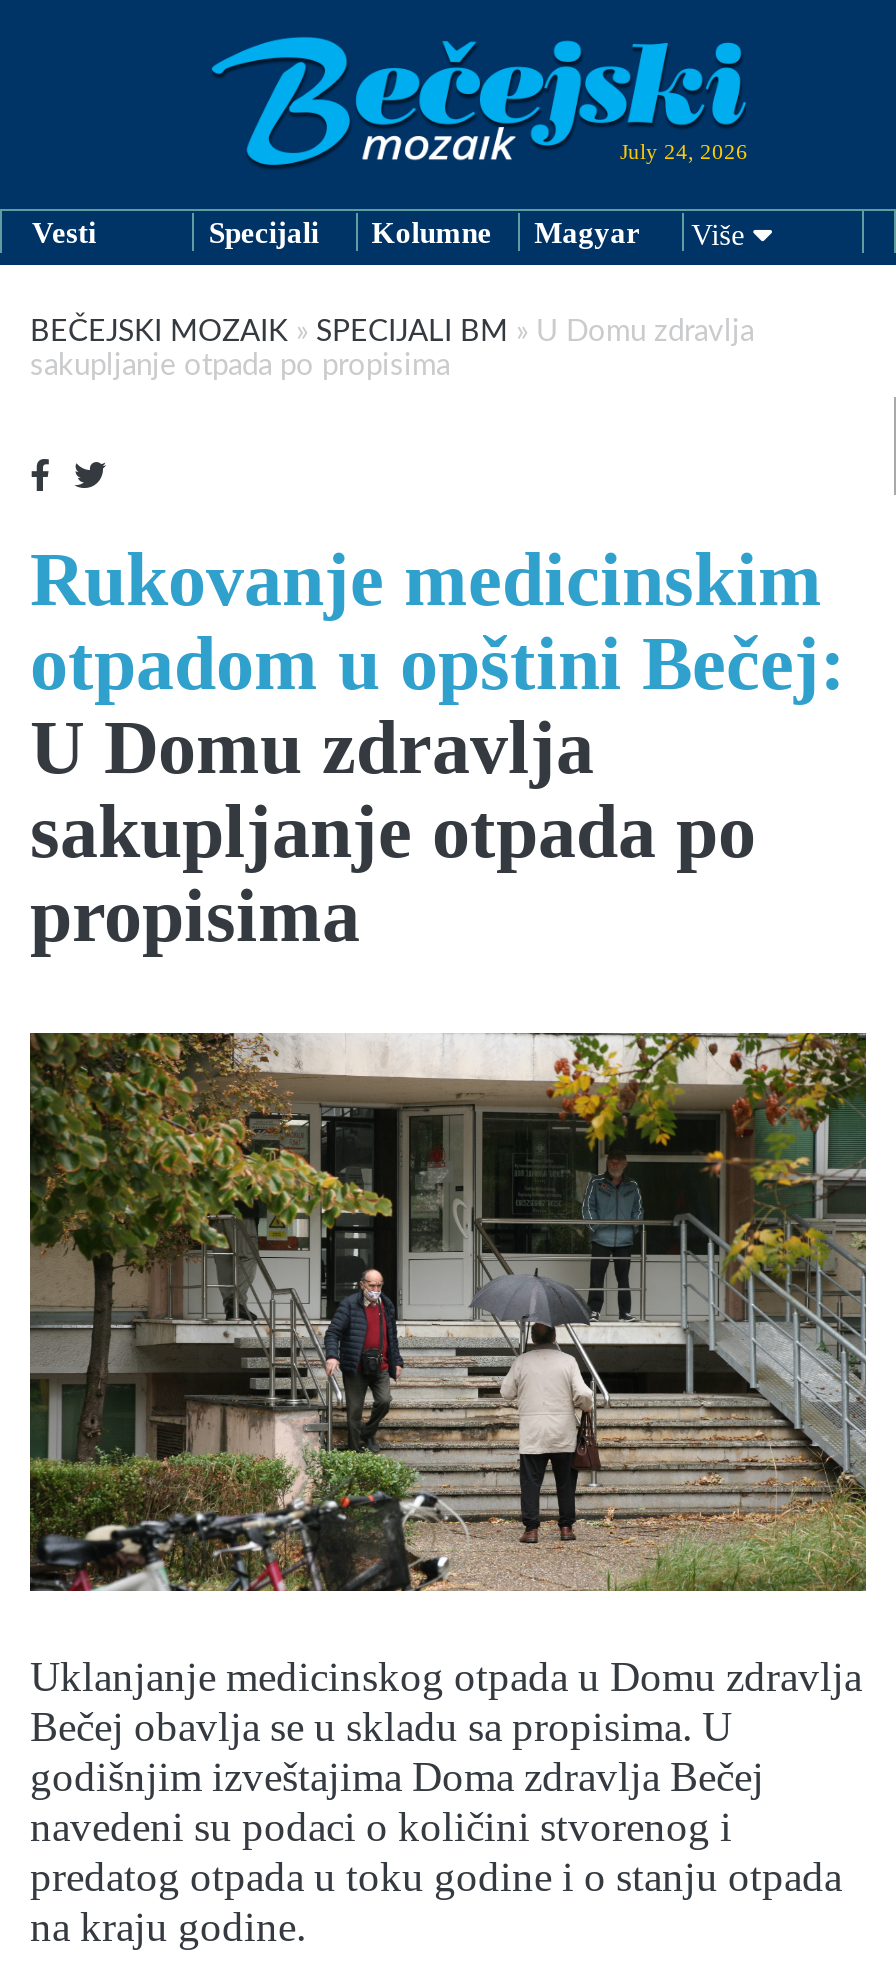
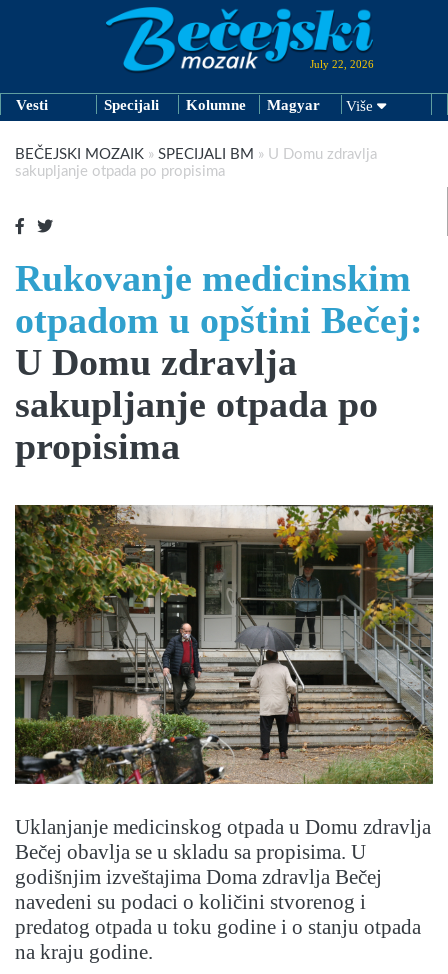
[620,138,748,162] July 24, 2026 -> [310,58,374,70] July 22, 2026

